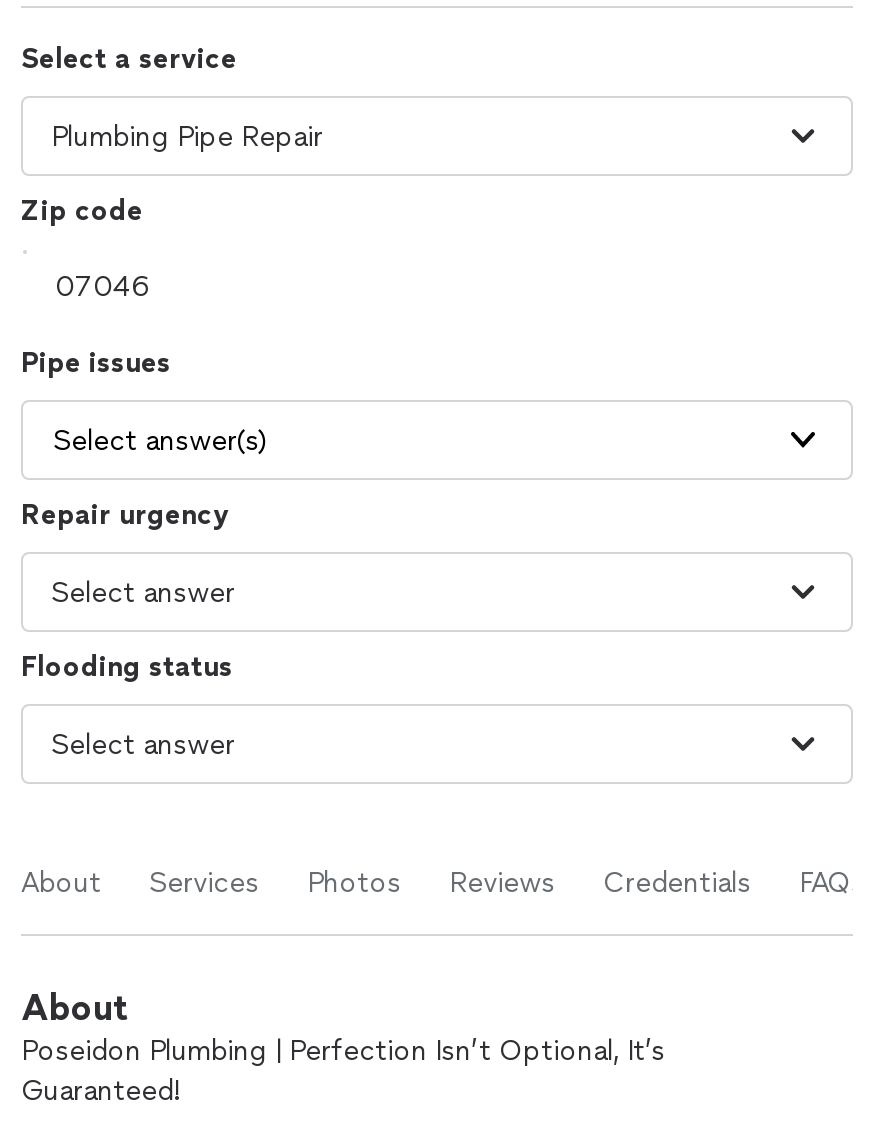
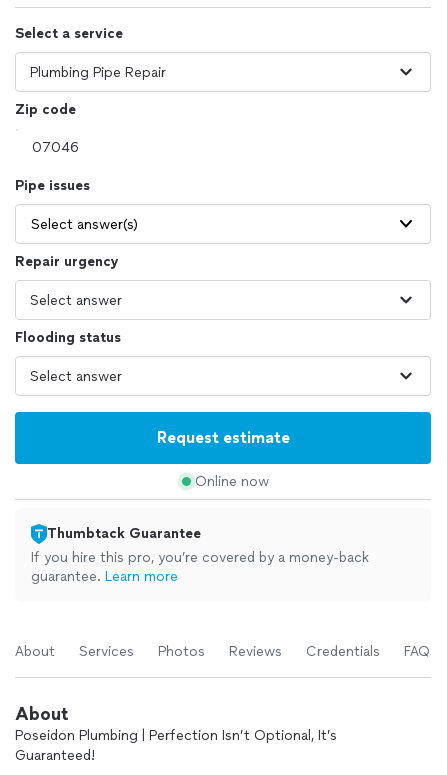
none -> [31,428,369,585] Request estimate | Online now | Thumbtack Guarantee | If you hire this pro, you’re covered by a money-back | guarantee. Learn more

